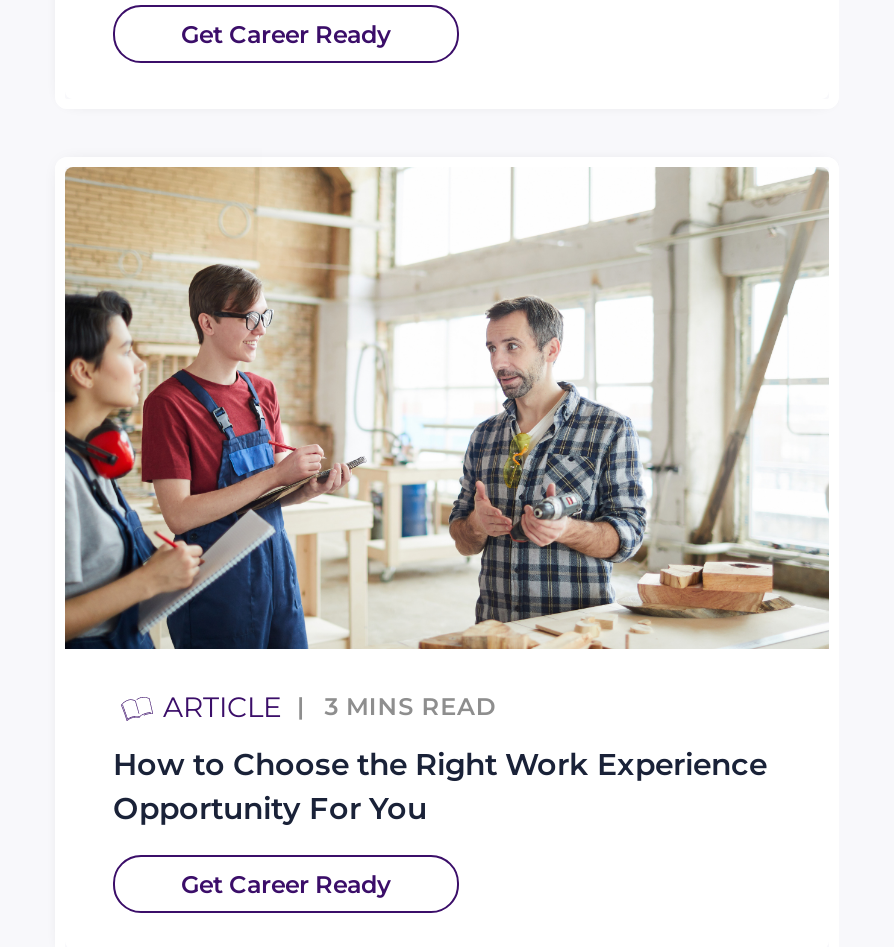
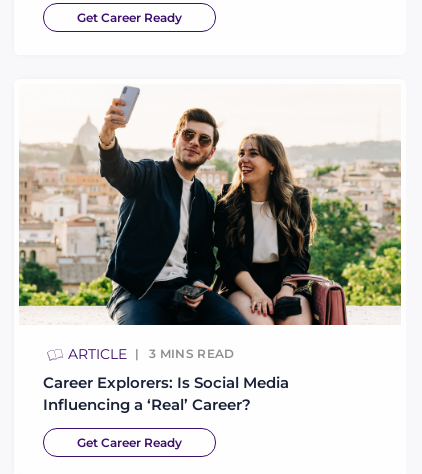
[63,165,829,651] [image] -> [18,84,402,326] [image]
[113,745,767,827] How to Choose the Right Work Experience | Opportunity For You -> [43,373,289,414] Career Explorers: Is Social Media | Influencing a ‘Real’ Career?

